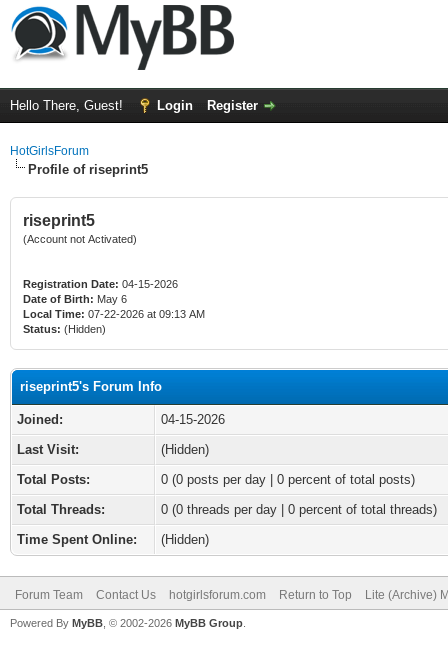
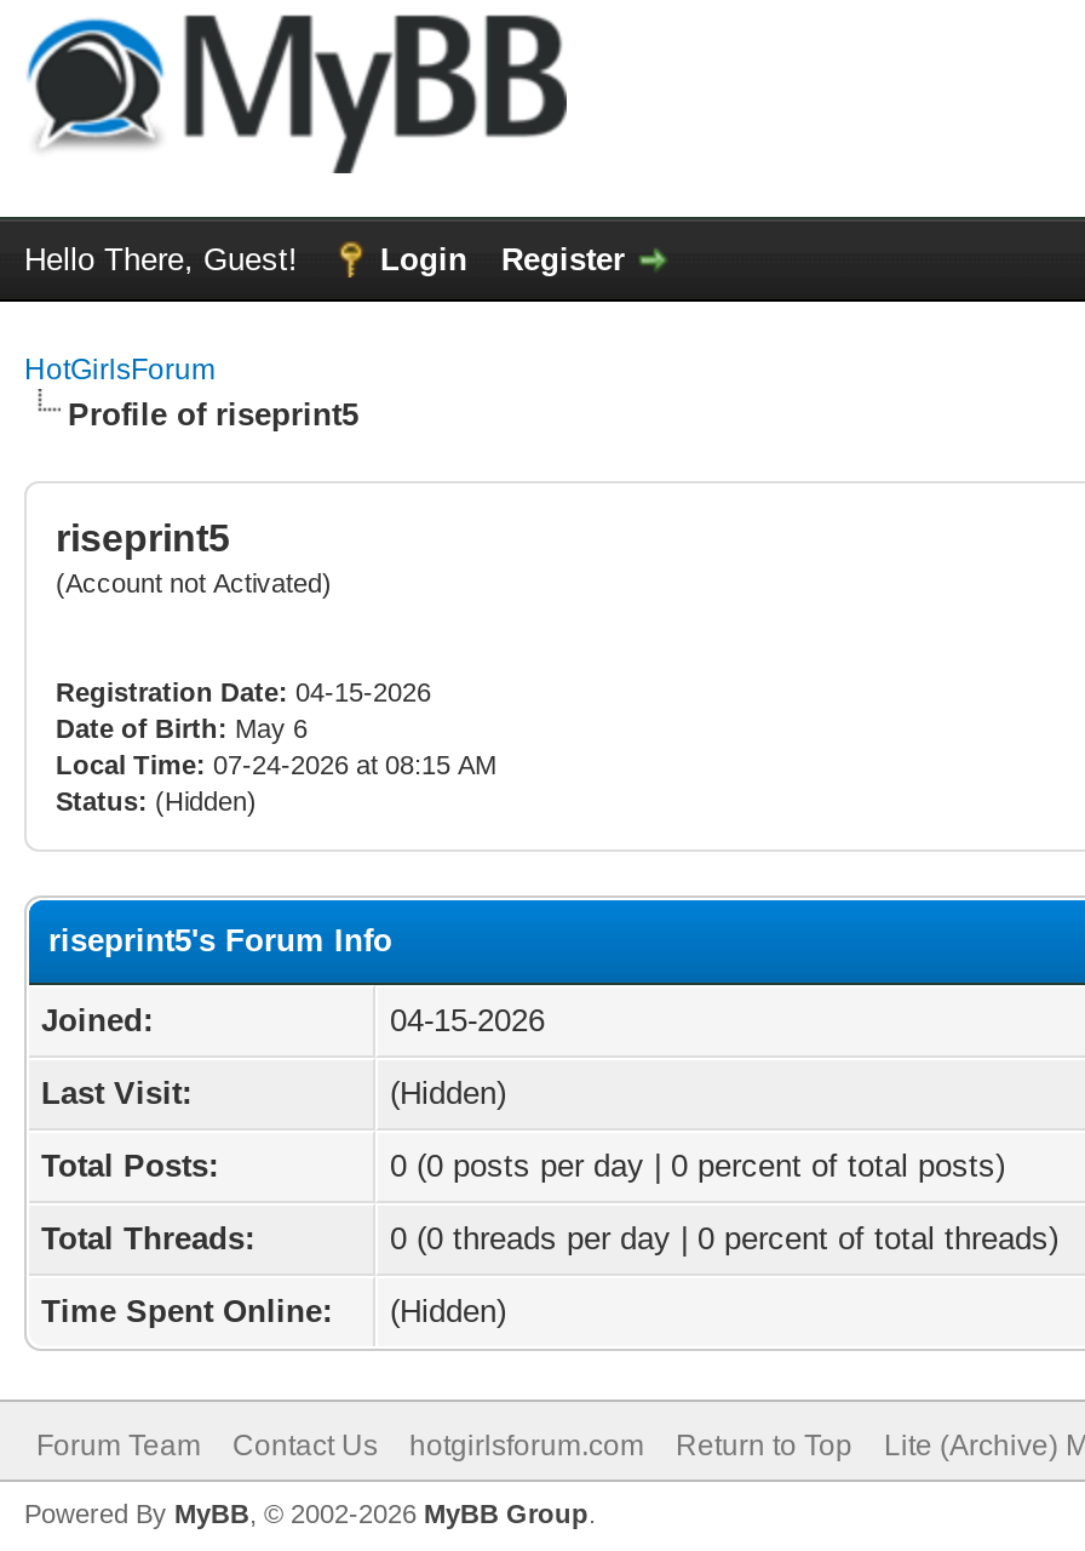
[23,308,205,320] Local Time: 07-22-2026 at 09:13 AM -> [56,750,496,779] Local Time: 07-24-2026 at 08:15 AM

